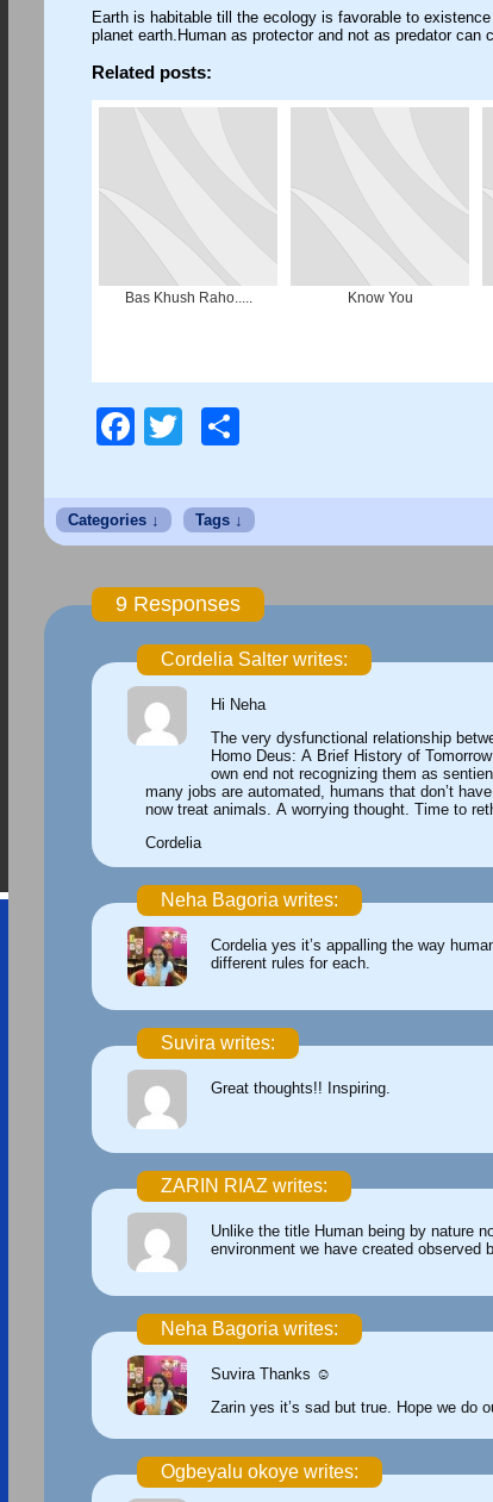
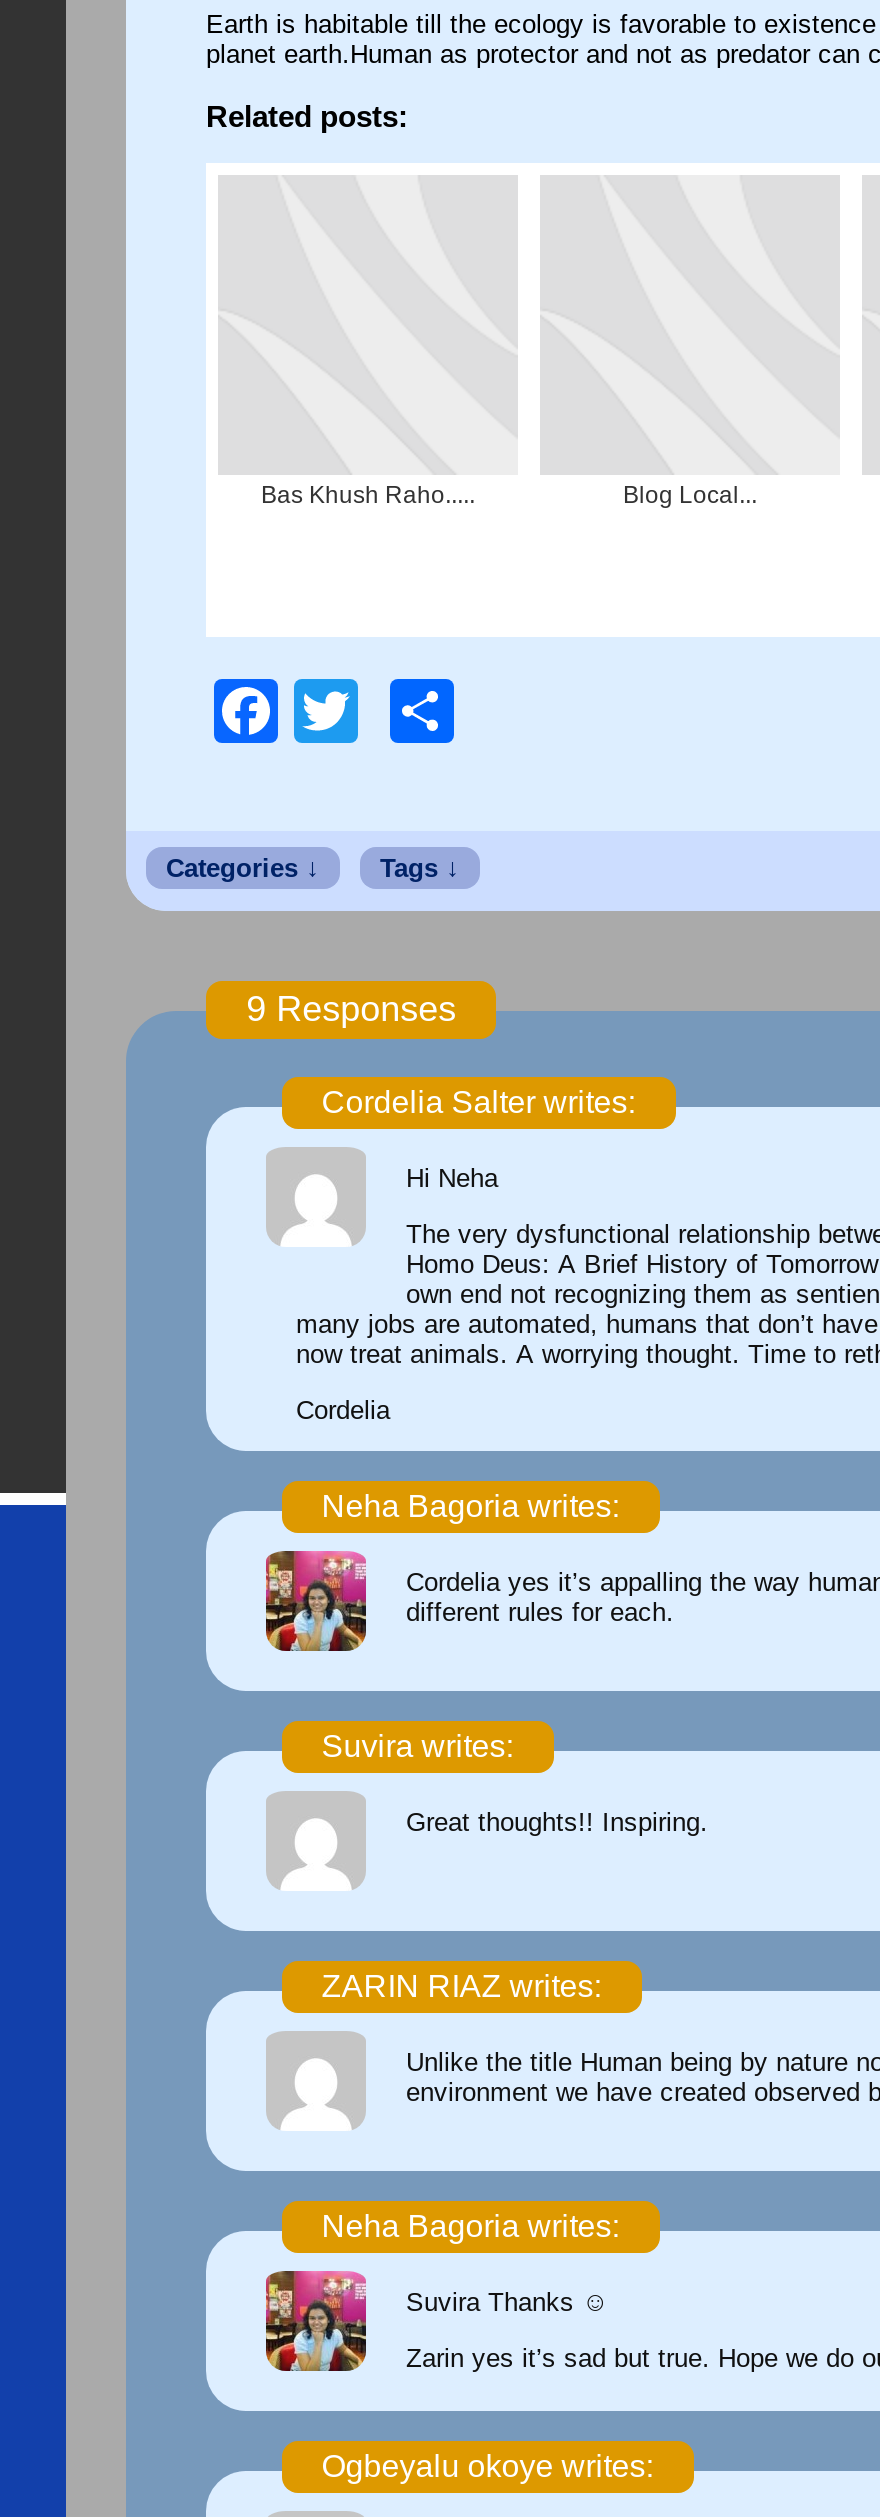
[347,290,413,307] Know You -> [623,482,757,510] Blog Local...

